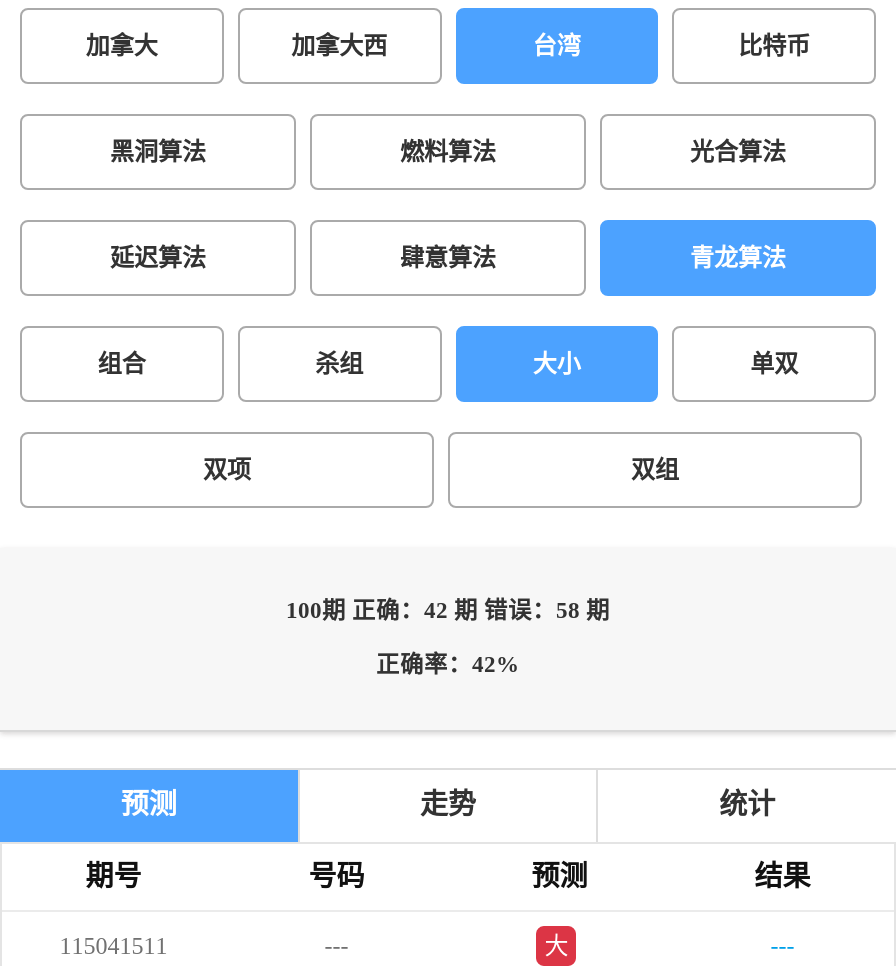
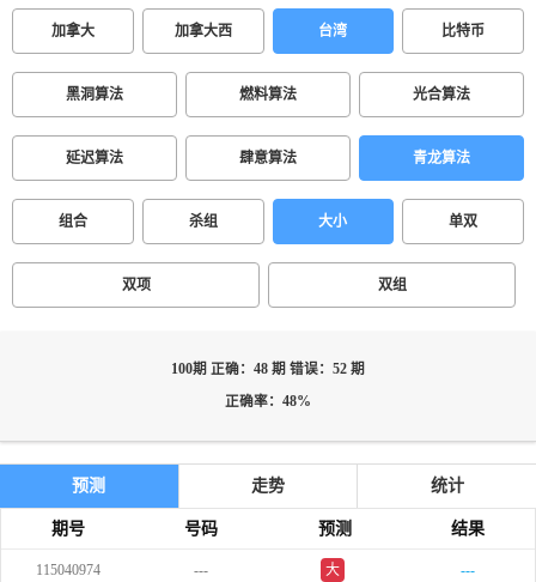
[286,598,610,624] 100期 正确：42 期 错误：58 期 -> [171,362,365,377] 100期 正确：48 期 错误：52 期
[376,652,520,678] 正确率：42% -> [225,394,311,410] 正确率：48%
[60,932,168,960] 115041511 -> [36,562,100,578] 115040974

